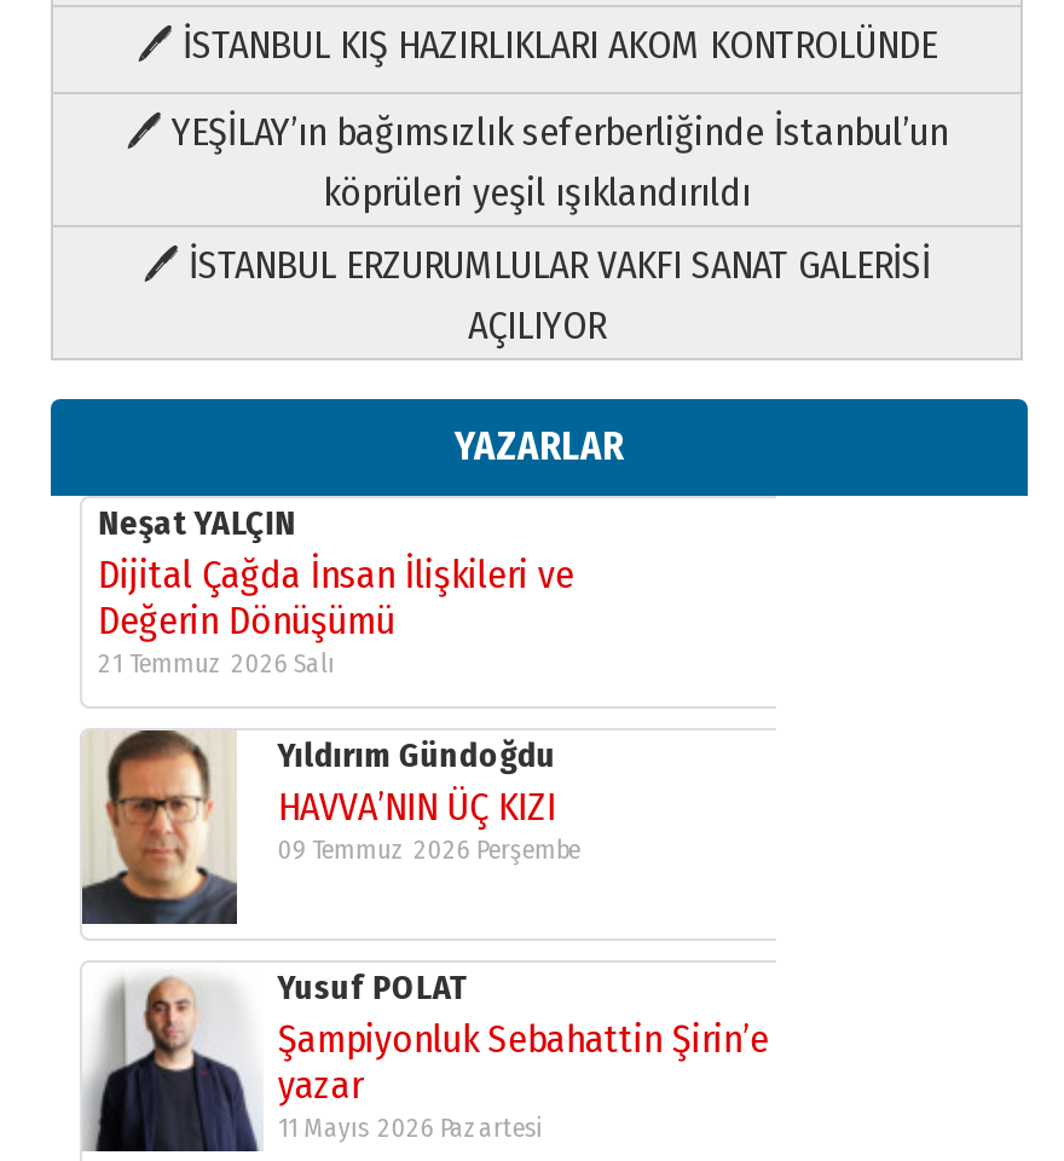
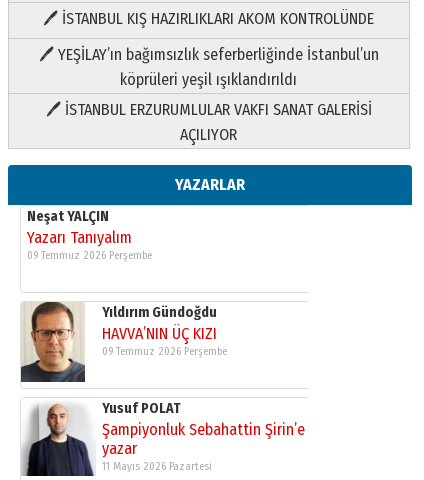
[97,550,574,681] Dijital Çağda İnsan İlişkileri ve | Değerin Dönüşümü | 21 Temmuz 2026 Salı -> [27,227,152,262] Yazarı Tanıyalım | 09 Temmuz 2026 Perşembe

